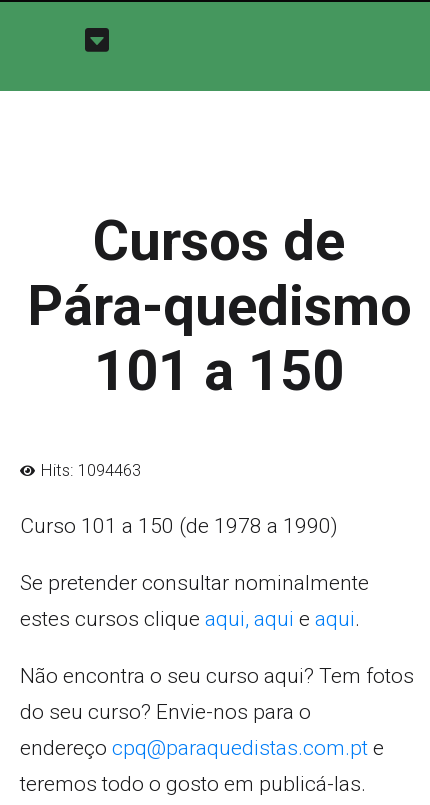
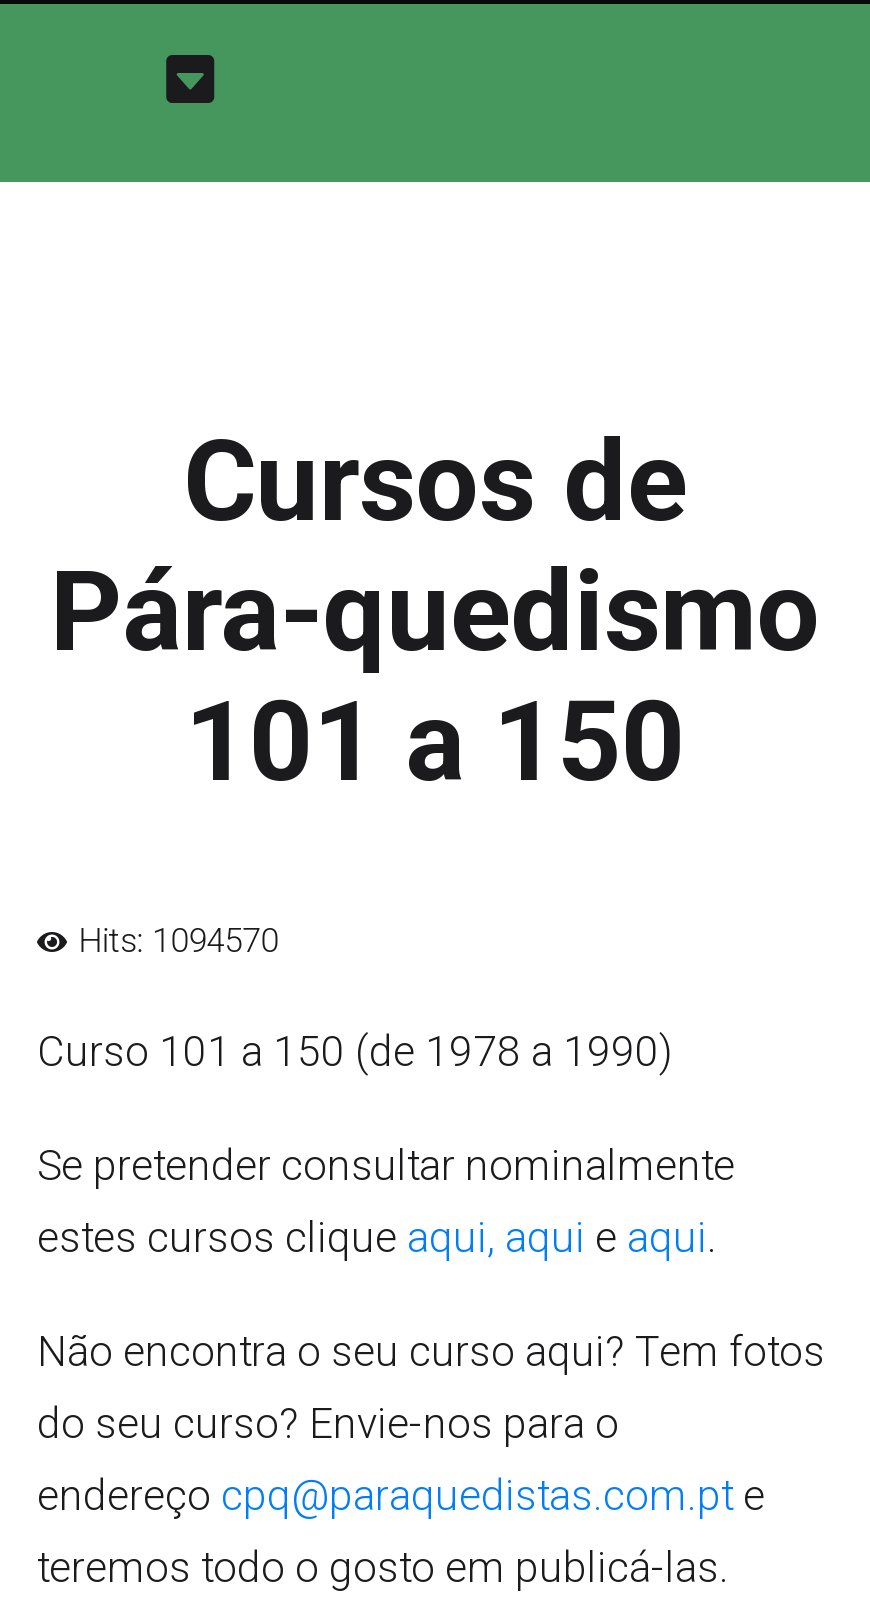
[41,460,141,480] Hits: 1094463 -> [78,920,278,960] Hits: 1094570

